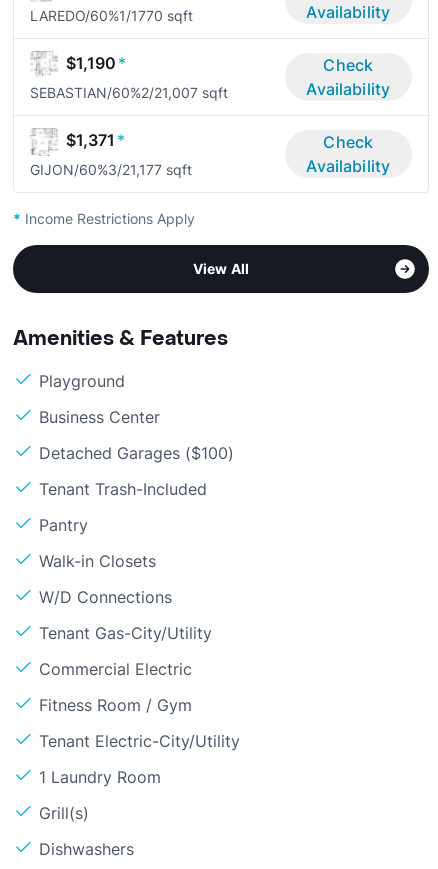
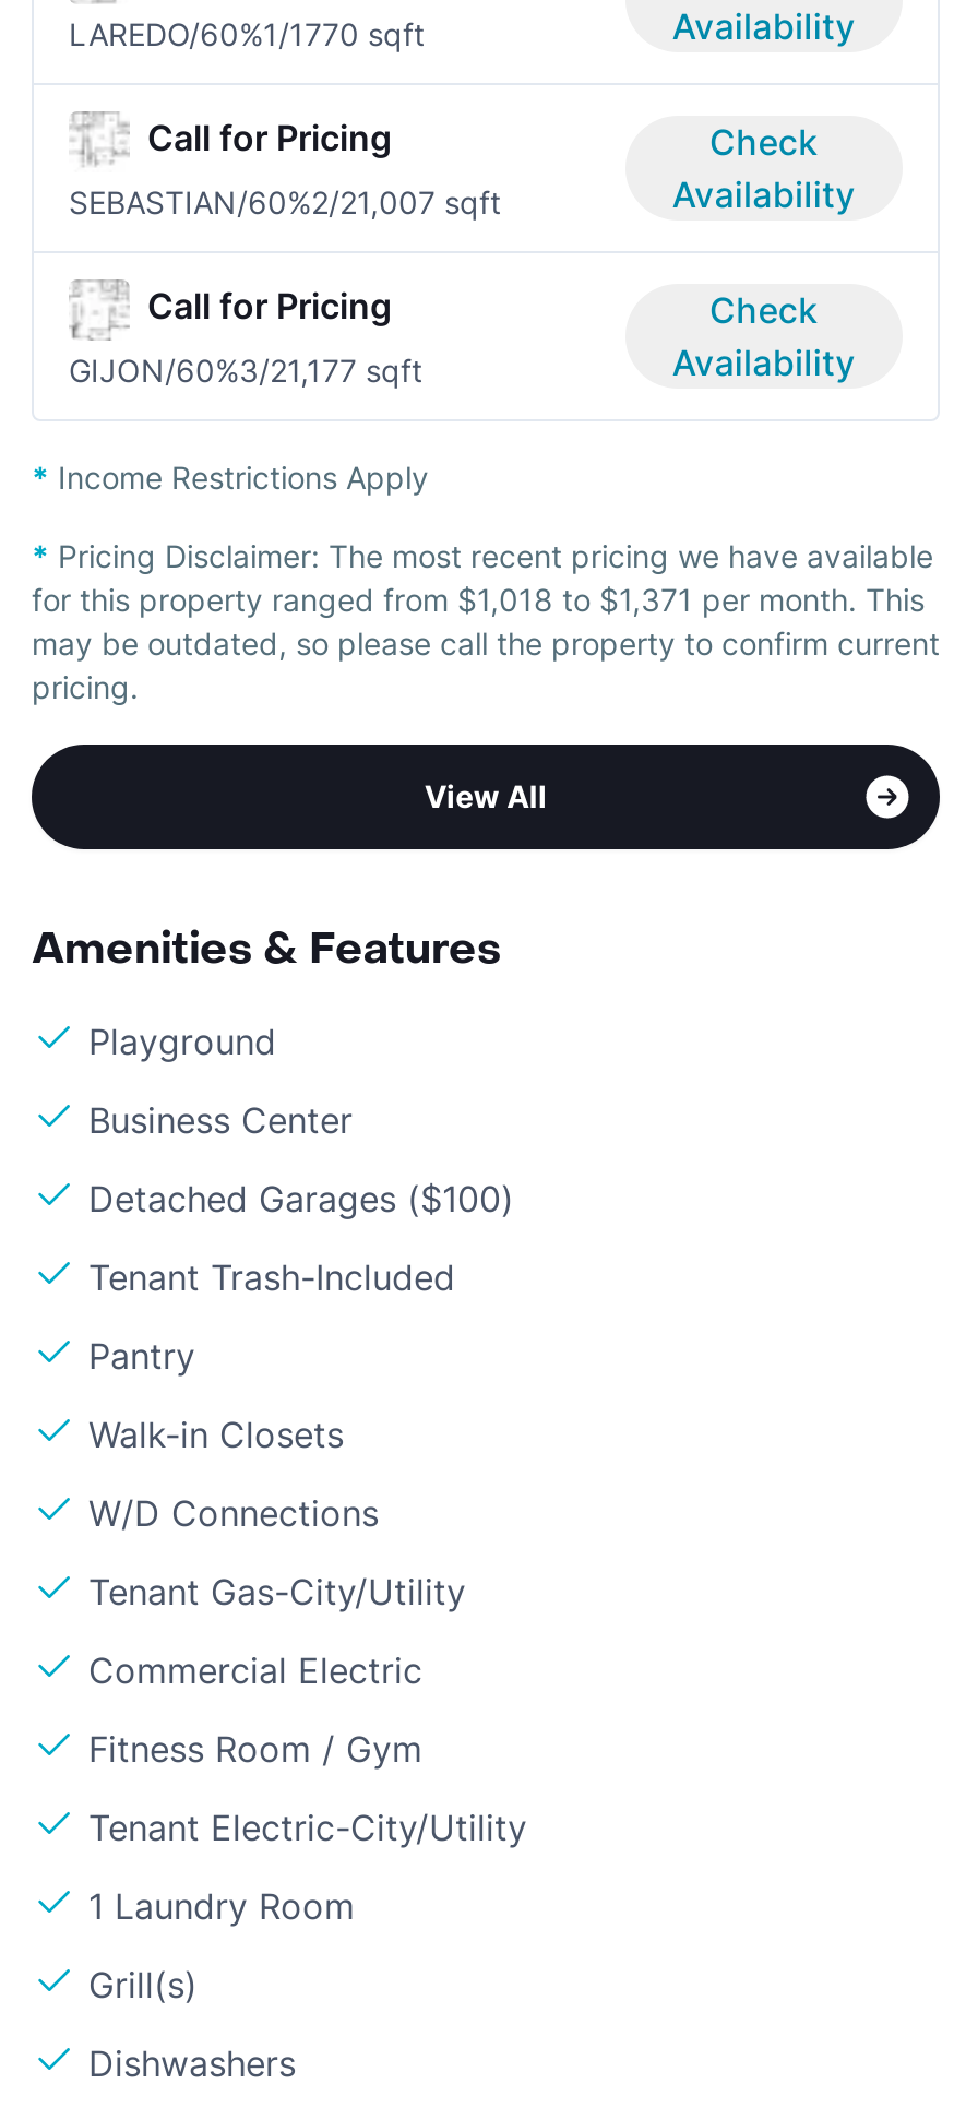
[66,53,126,73] $1,190 * -> [147,117,392,160] Call for Pricing
[66,130,125,150] $1,371 * -> [147,285,392,328] Call for Pricing
none -> [32,538,940,706] * Pricing Disclaimer: The most recent pricing we have available | for this property ranged from $1,018 to $1,371 per month. This | may be outdated, so please call the property to confirm current | pricing.

